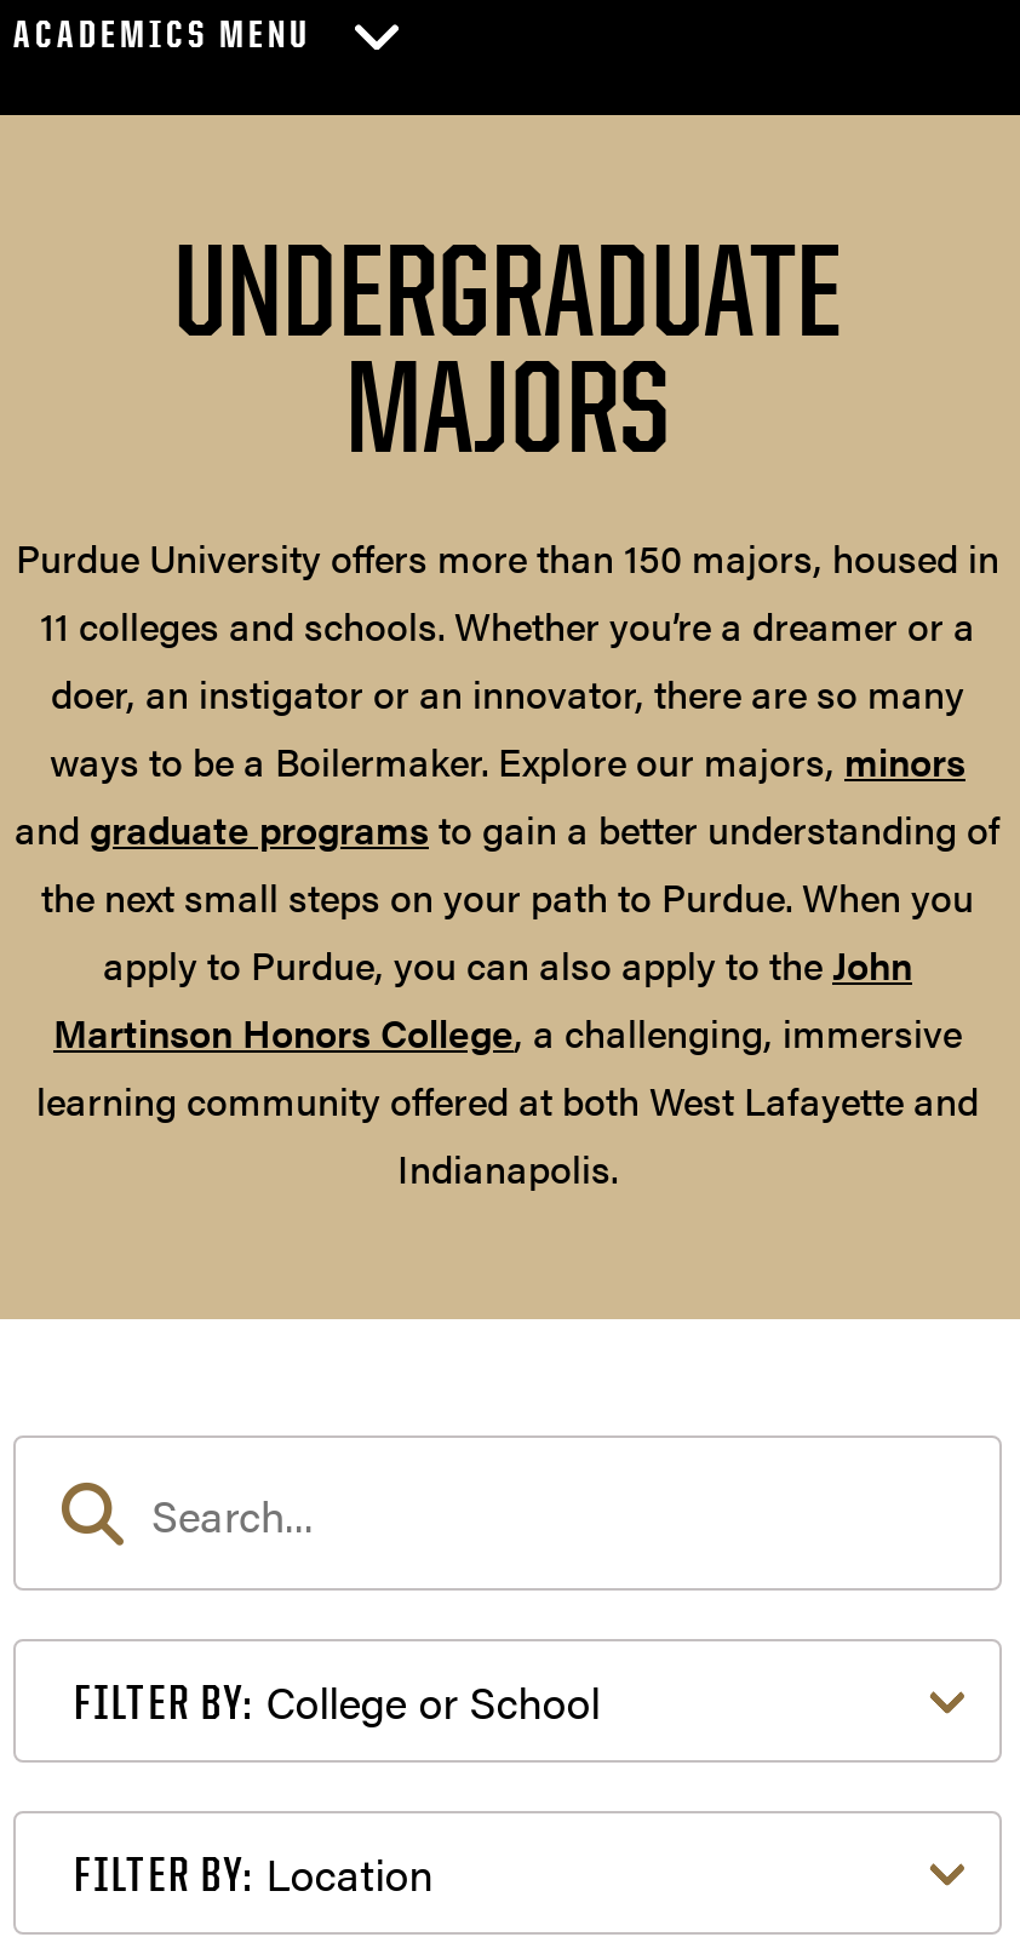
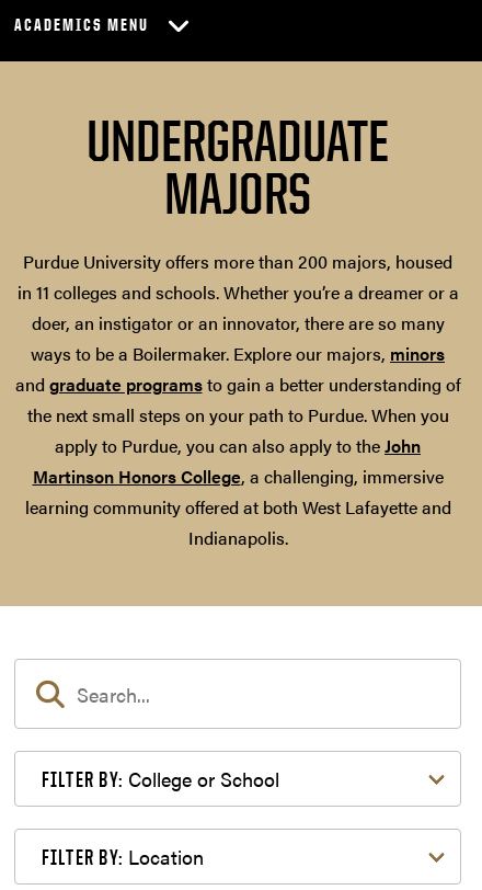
[16,530,999,653] Purdue University offers more than 150 majors, housed in | 11 colleges and schools. Whether you’re a dreamer or a -> [17,249,458,305] Purdue University offers more than 200 majors, housed | in 11 colleges and schools. Whether you’re a dreamer or a

